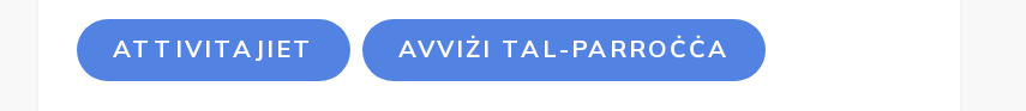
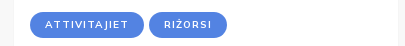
[398,33,730,64] AVVIŻI TAL-PARROĊĊA -> [164,18,212,31] RIŻORSI

